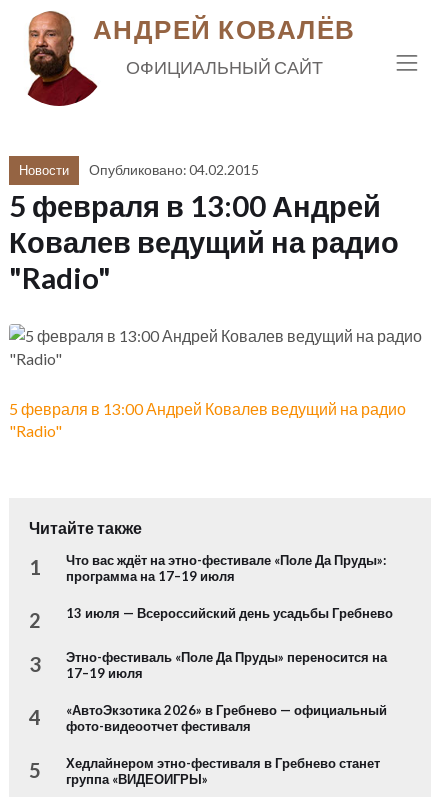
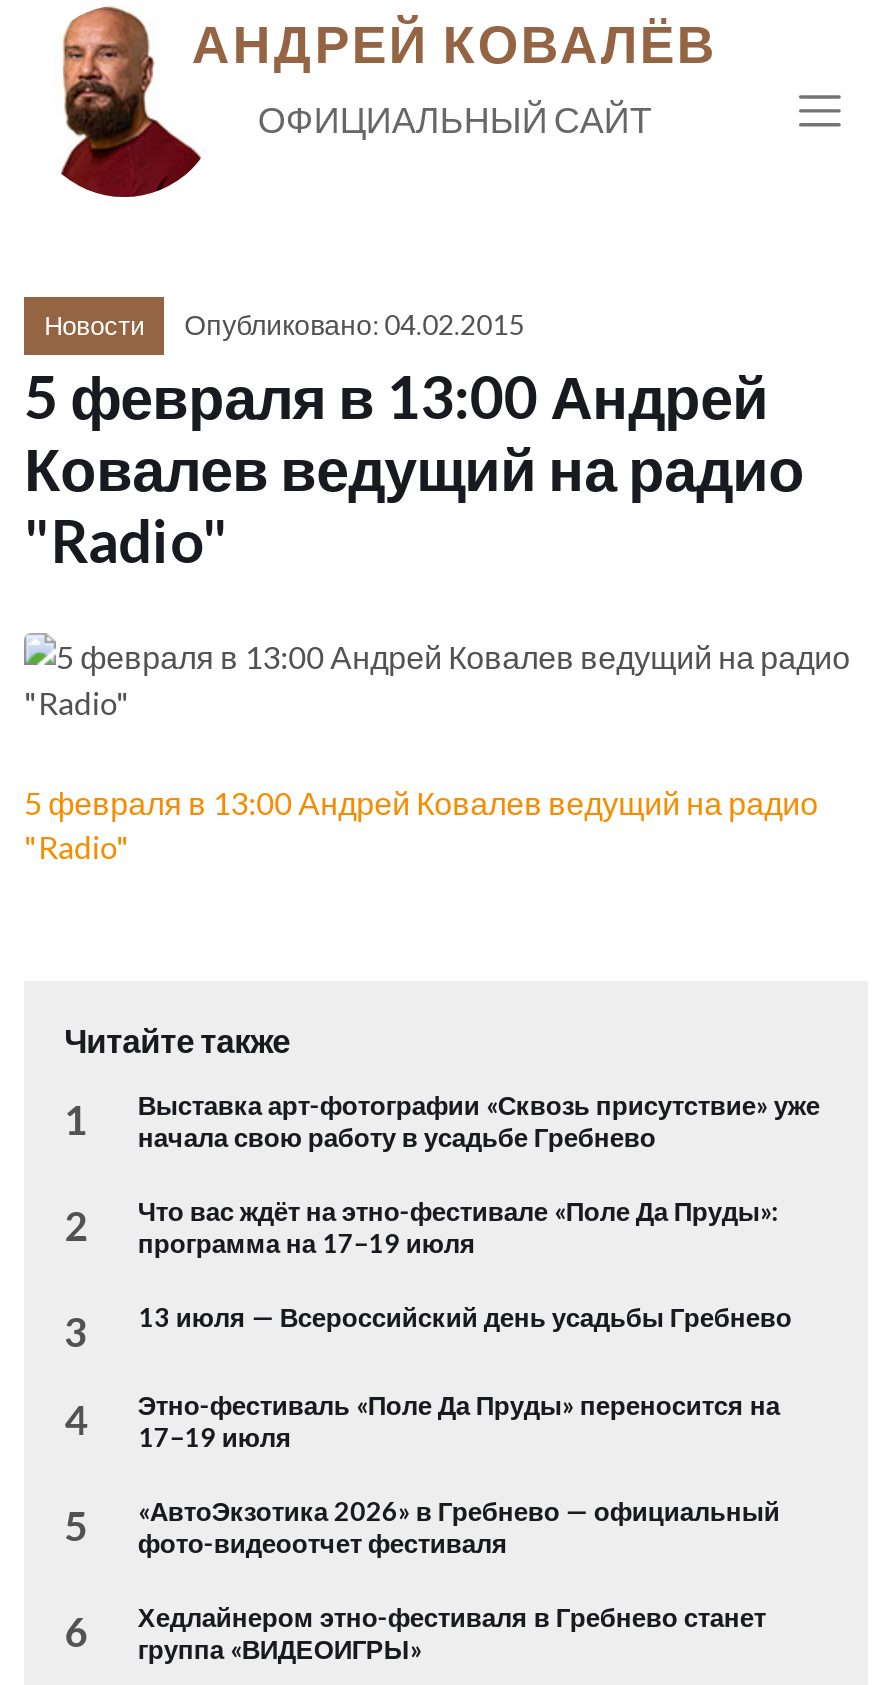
none -> [64,1089,820,1249] Выставка арт-фотографии «Сквозь присутствие» уже | начала свою работу в усадьбе Гребнево | 2
[29,605,393,632] 2 13 июля — Всероссийский день усадьбы Гребнево -> [64,1301,792,1355] 3 13 июля — Всероссийский день усадьбы Гребнево
[29,649,387,681] 3 Этно-фестиваль «Поле Да Пруды» переносится на 17–19 июля -> [64,1389,780,1453] 4 Этно-фестиваль «Поле Да Пруды» переносится на 17–19 июля
[29,702,387,734] 4 «АвтоЭкзотика 2026» в Гребнево — официальный фото-видеоотчет фестиваля -> [64,1495,780,1559] 5 «АвтоЭкзотика 2026» в Гребнево — официальный фото-видеоотчет фестиваля
[29,755,380,787] 5 Хедлайнером этно-фестиваля в Гребнево станет группа «ВИДЕОИГРЫ» -> [64,1601,766,1665] 6 Хедлайнером этно-фестиваля в Гребнево станет группа «ВИДЕОИГРЫ»

